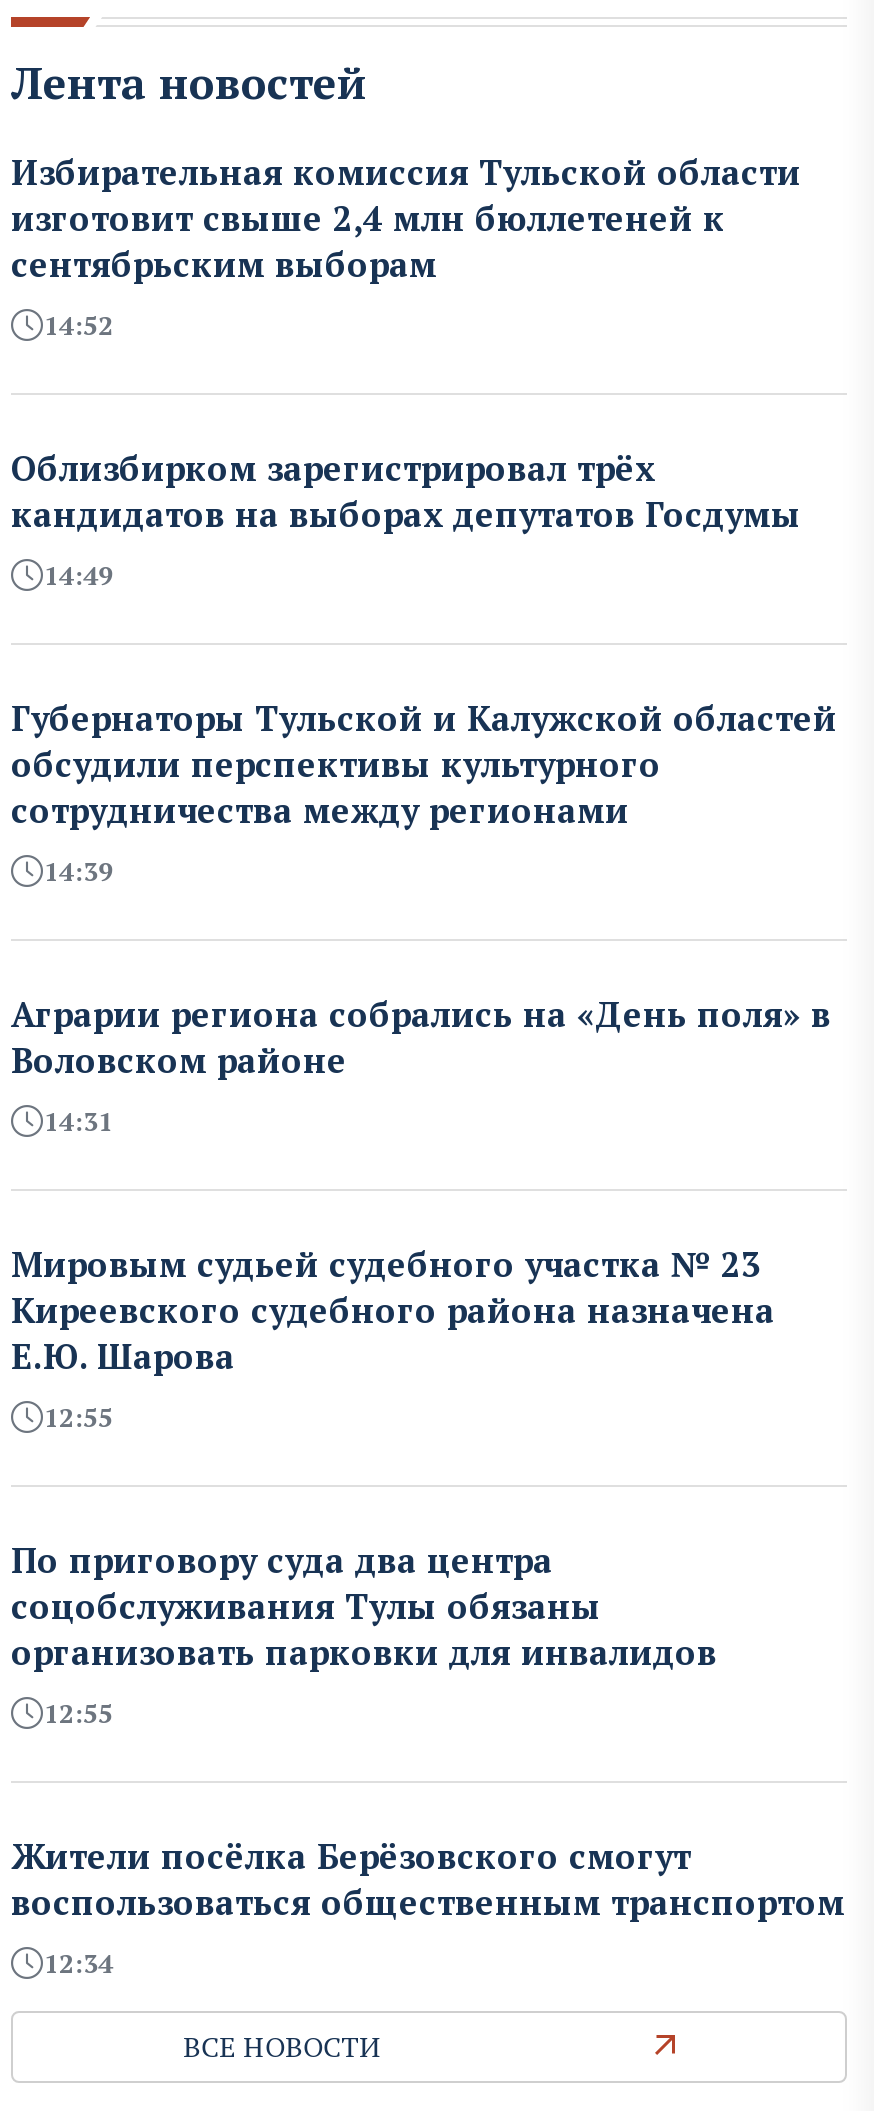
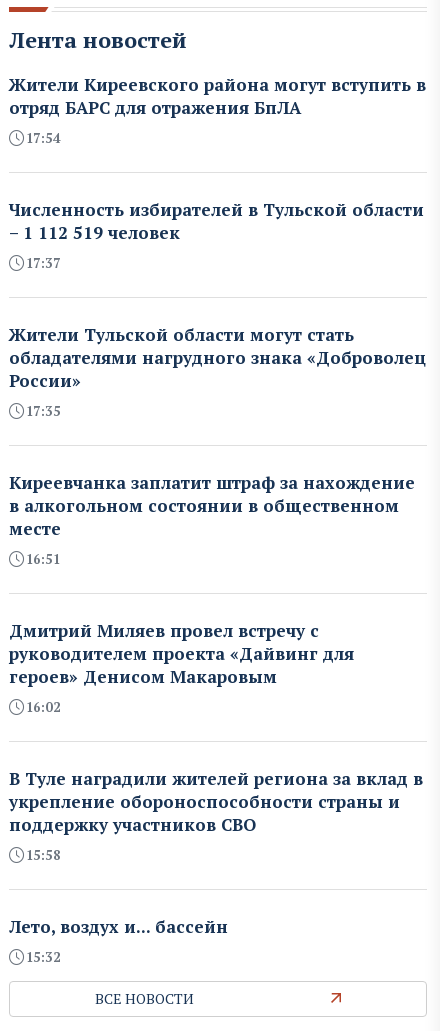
[11,149,801,343] Избирательная комиссия Тульской области | изготовит свыше 2,4 млн бюллетеней к | сентябрьским выборам | 14:52 -> [9,73,426,147] Жители Киреевского района могут вступить в | отряд БАРС для отражения БпЛА | 17:54
[11,445,801,593] Облизбирком зарегистрировал трёх | кандидатов на выборах депутатов Госдумы | 14:49 -> [9,198,424,272] Численность избирателей в Тульской области | – 1 112 519 человек | 17:37
[11,695,837,889] Губернаторы Тульской и Калужской областей | обсудили перспективы культурного | сотрудничества между регионами | 14:39 -> [9,323,426,420] Жители Тульской области могут стать | обладателями нагрудного знака «Доброволец | России» | 17:35
[11,991,831,1139] Аграрии региона собрались на «День поля» в | Воловском районе | 14:31 -> [9,471,415,568] Киреевчанка заплатит штраф за нахождение | в алкогольном состоянии в общественном | месте | 16:51
[11,1241,775,1435] Мировым судьей судебного участка № 23 | Киреевского судебного района назначена | Е.Ю. Шарова | 12:55 -> [9,619,354,716] Дмитрий Миляев провел встречу с | руководителем проекта «Дайвинг для | героев» Денисом Макаровым | 16:02
[11,1537,717,1731] По приговору суда два центра | соцобслуживания Тулы обязаны | организовать парковки для инвалидов | 12:55 -> [9,767,423,864] В Туле наградили жителей региона за вклад в | укрепление обороноспособности страны и | поддержку участников СВО | 15:58
[11,1833,845,1981] Жители посёлка Берёзовского смогут | воспользоваться общественным транспортом | 12:34 -> [9,915,228,966] Лето, воздух и... бассейн | 15:32

